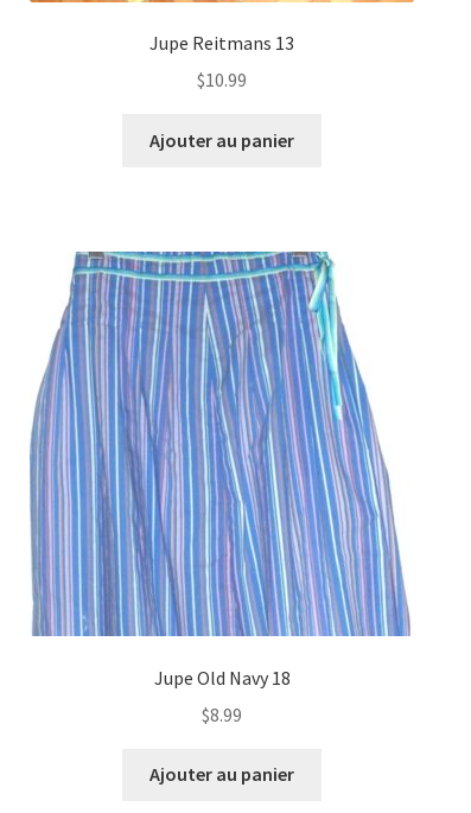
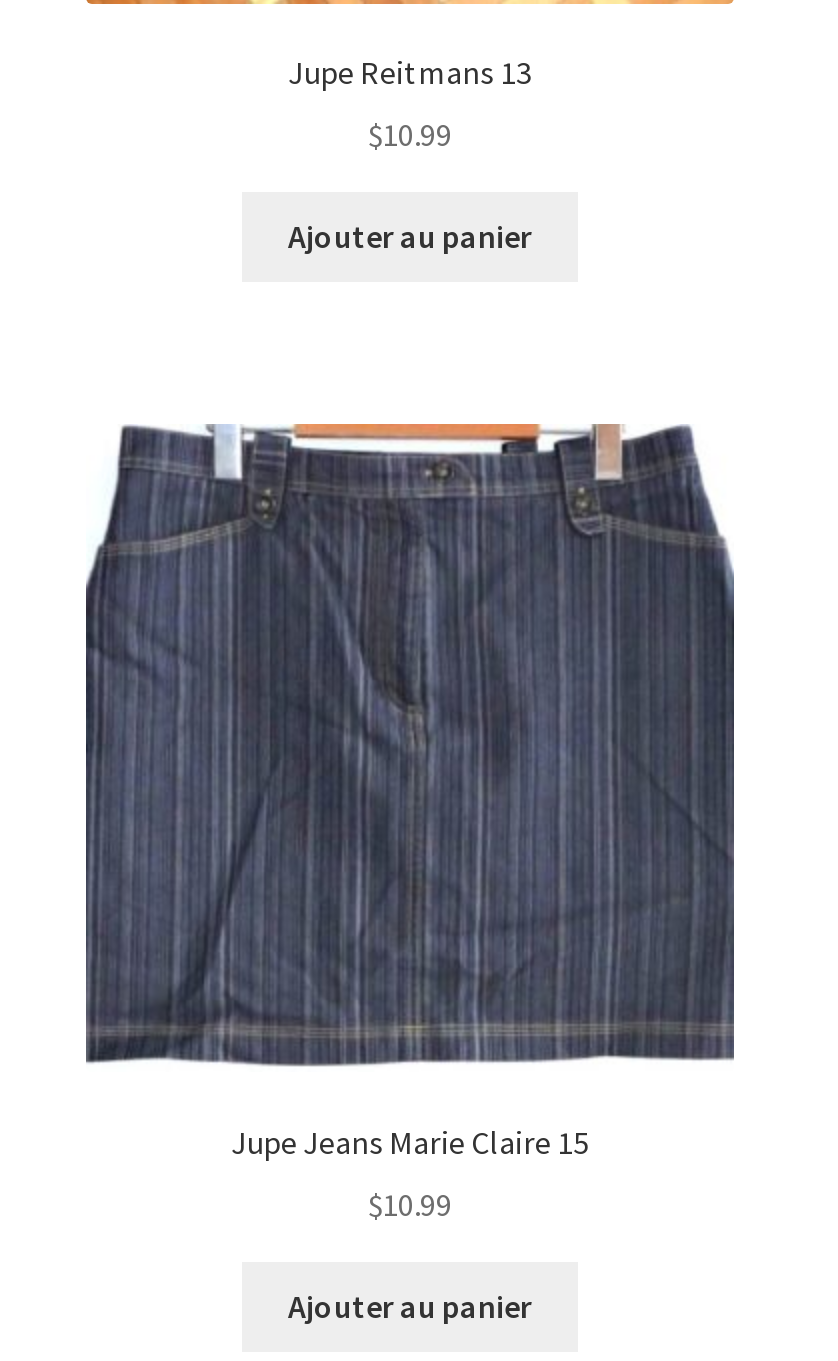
[28,250,414,690] [image] | Jupe Old Navy 18 -> [84,422,736,1162] [image] | Jupe Jeans Marie Claire 15
[202,703,242,726] $8.99 -> [368,1184,452,1224] $10.99

